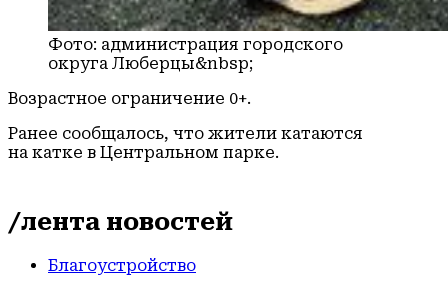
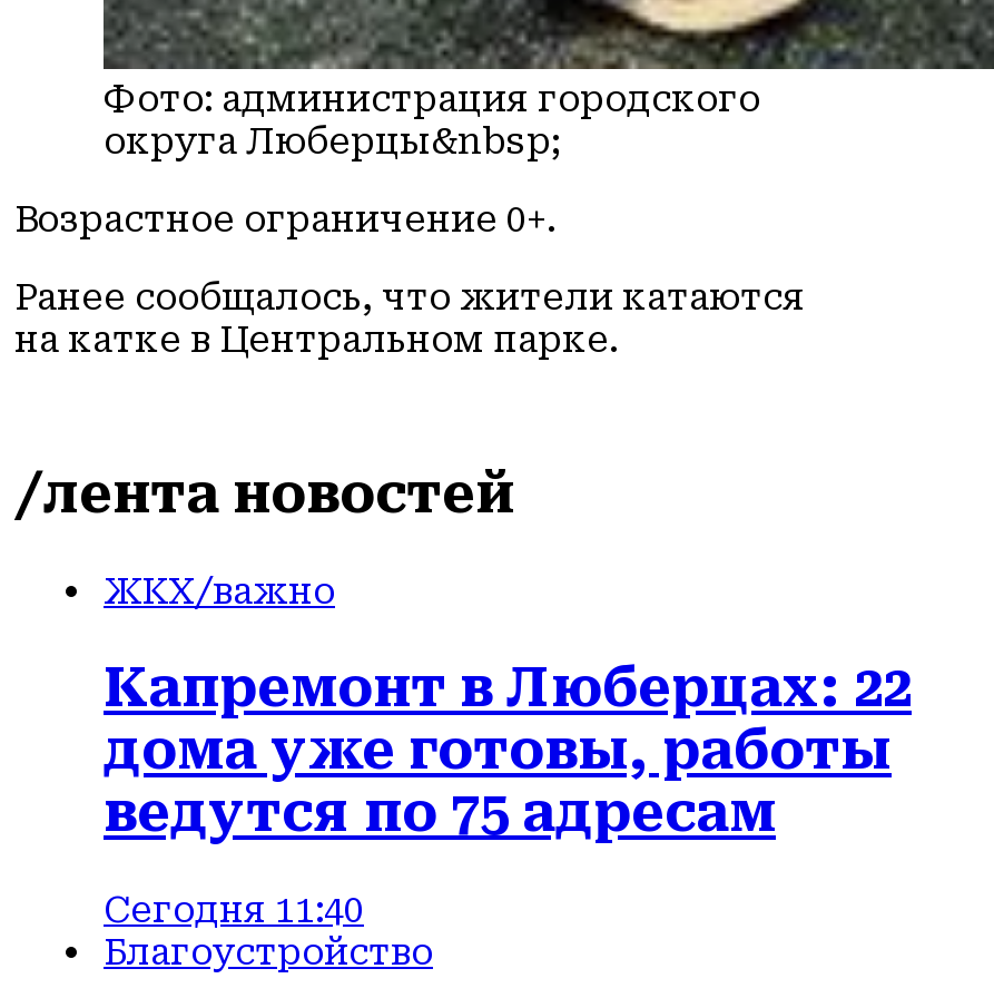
none -> [104,570,912,930] ЖКХ/важно | Капремонт в Люберцах: 22 | дома уже готовы, работы | ведутся по 75 адресам | Сегодня 11:40

